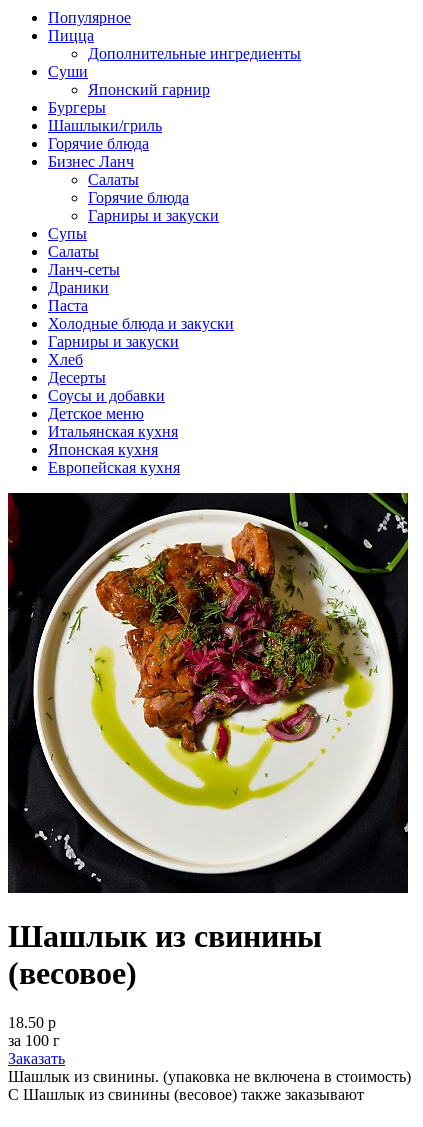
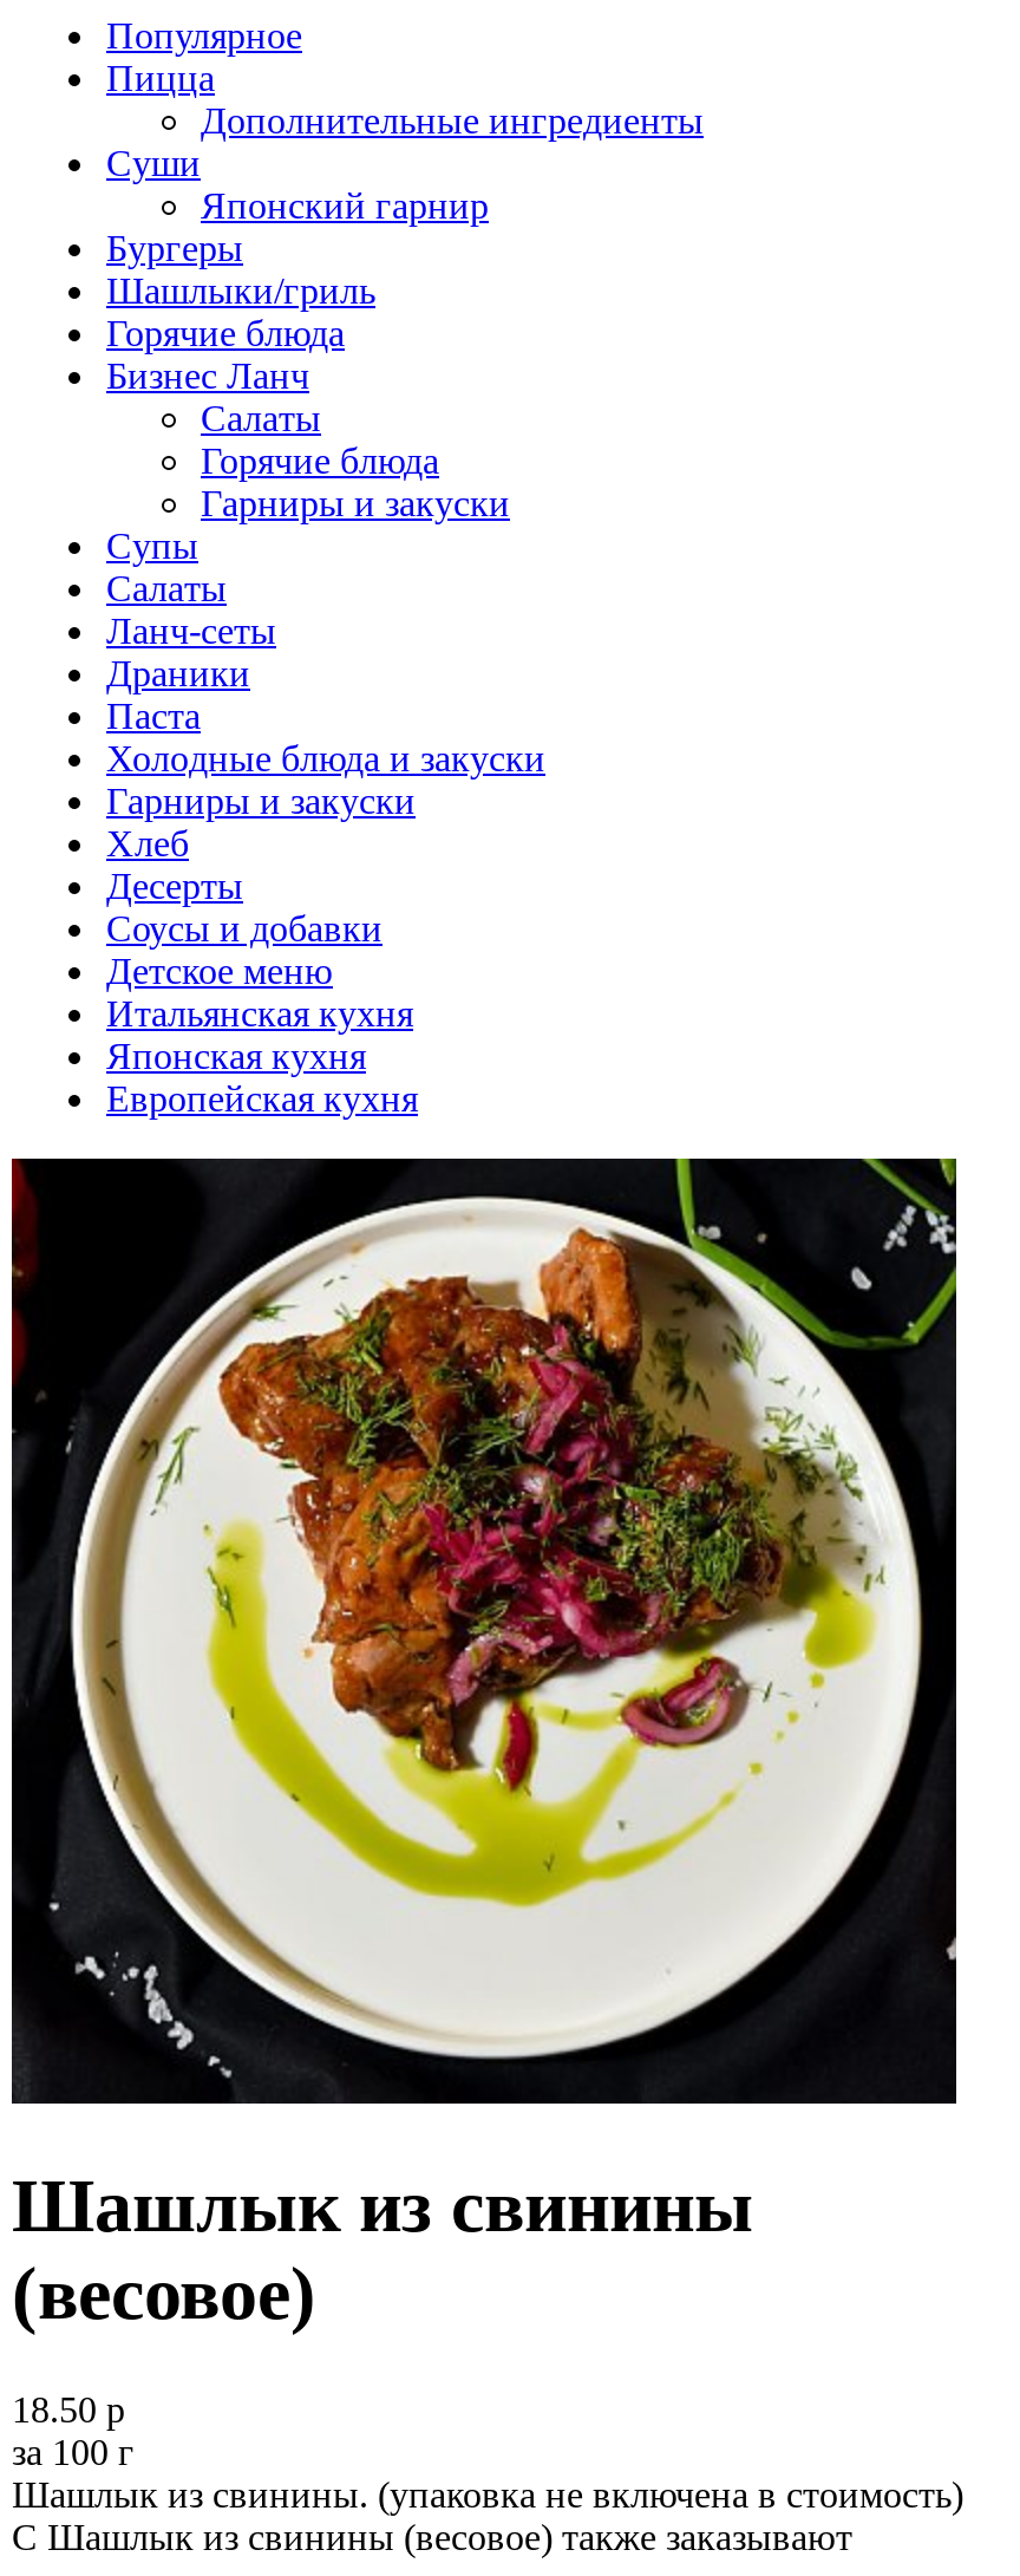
[8,1050,65,1067] Заказать -> none

